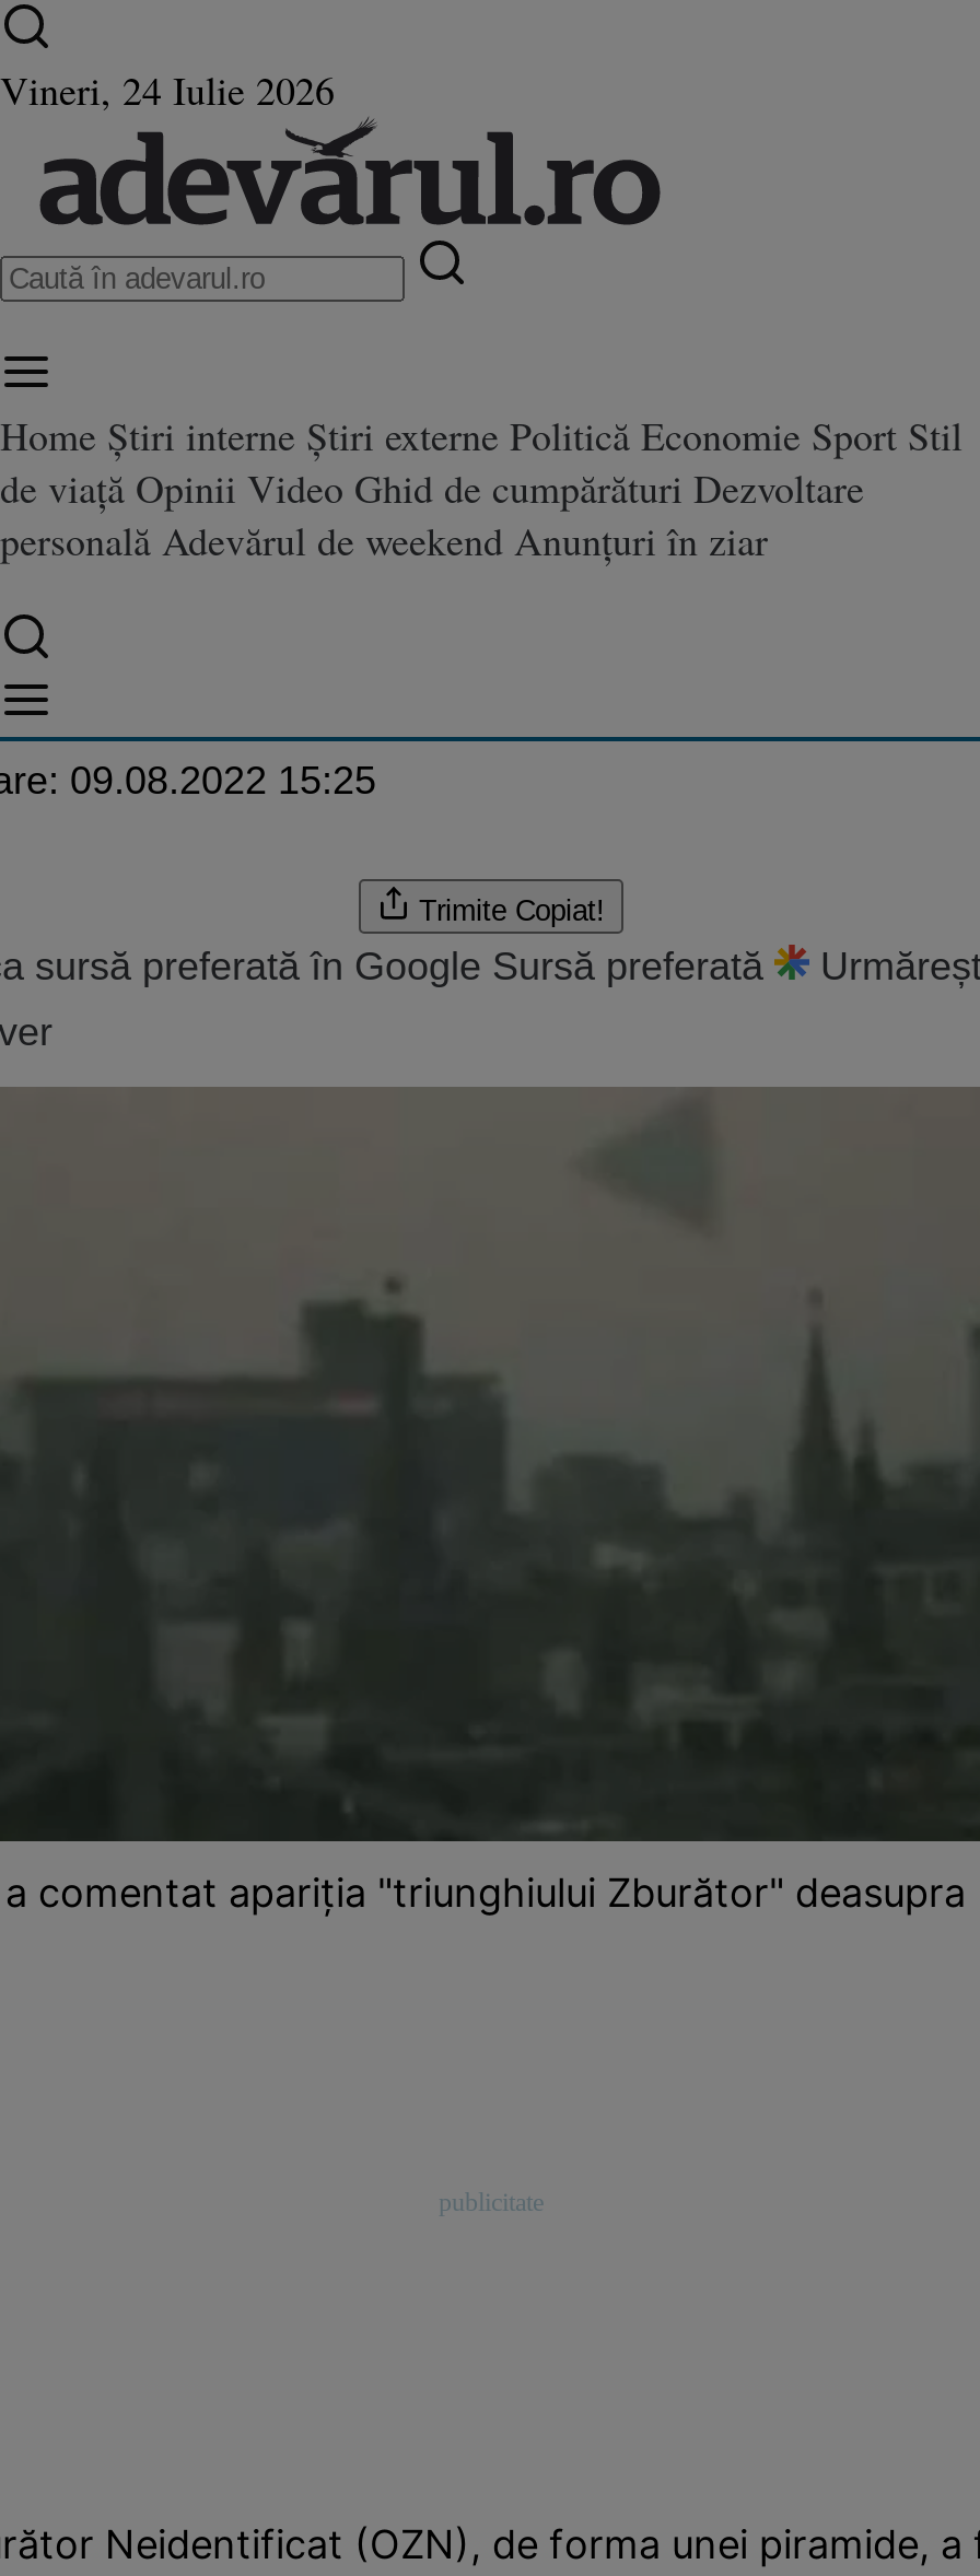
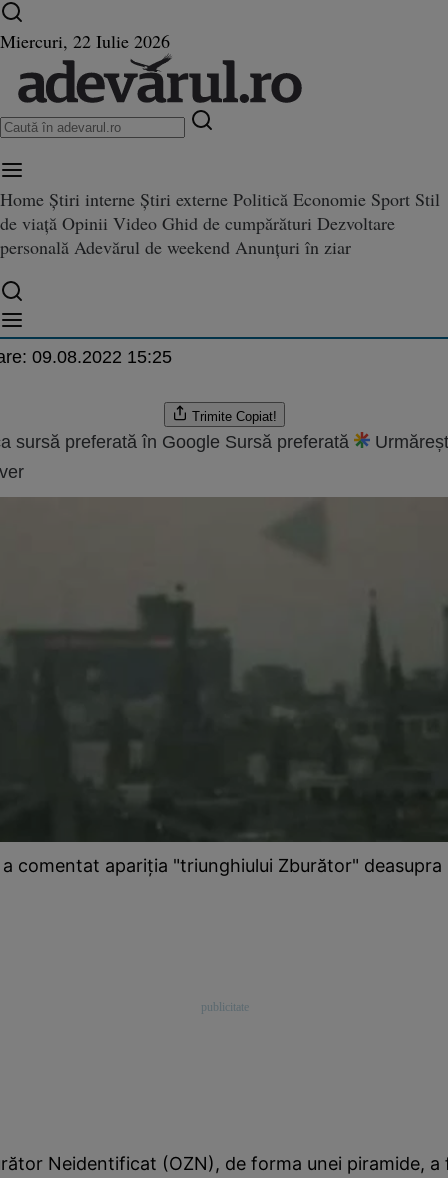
[0,63,335,116] Vineri, 24 Iulie 2026 -> [0,29,170,53] Miercuri, 22 Iulie 2026

